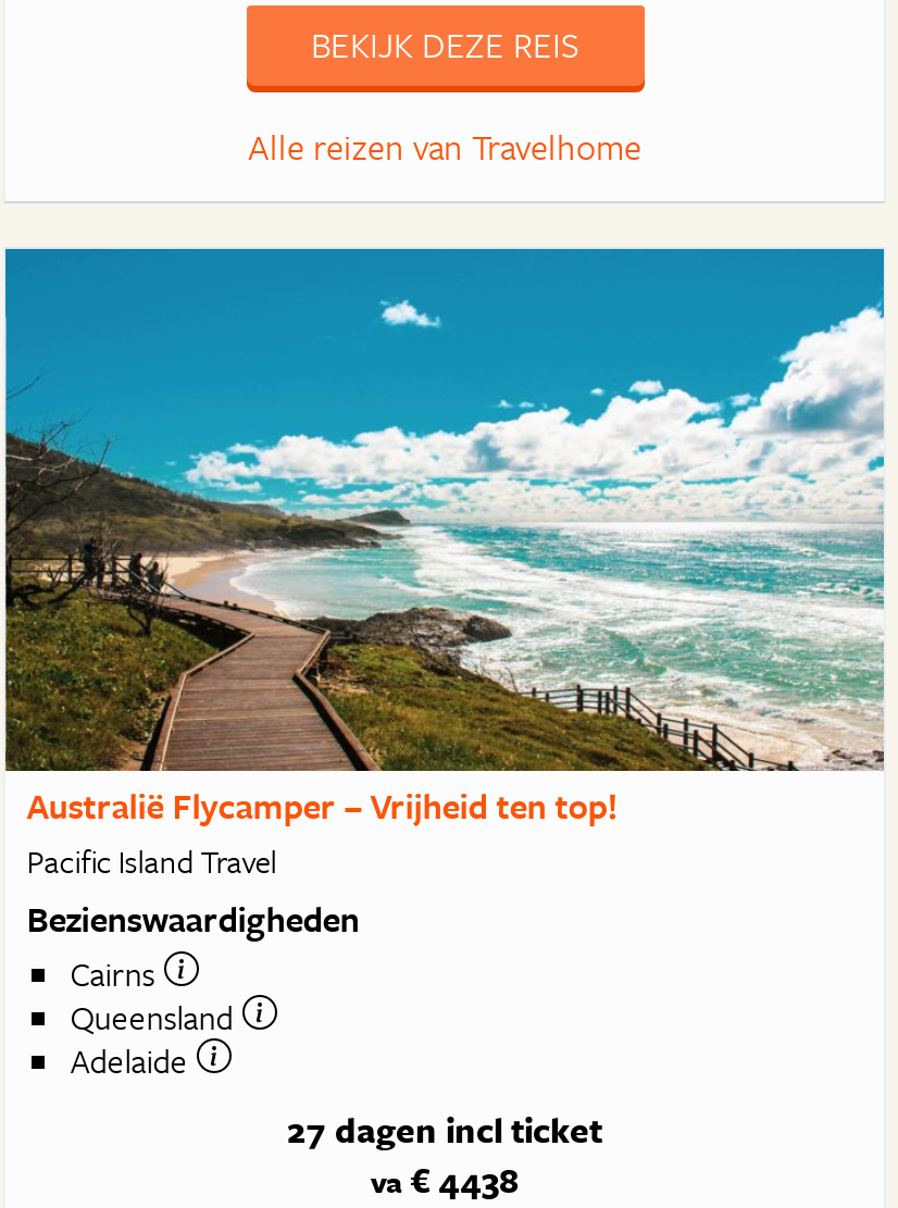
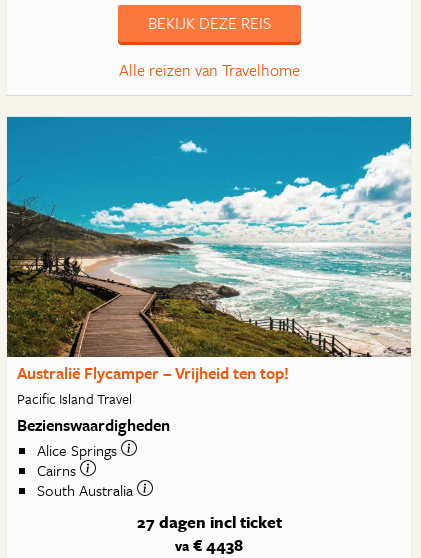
none -> [37,439,121,461] Alice Springs
moved [70,950,164,998] -> [37,459,80,481]: Cairns
[70,994,242,1085] Queensland | Adelaide -> [37,479,137,501] South Australia

